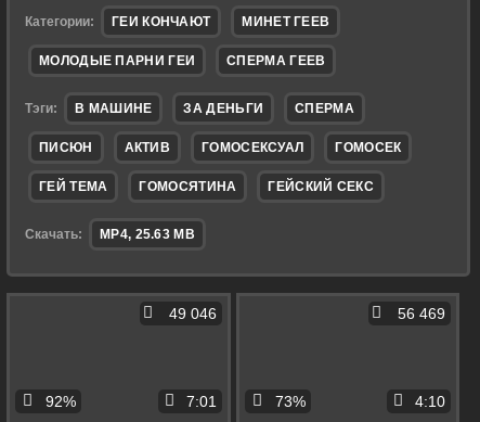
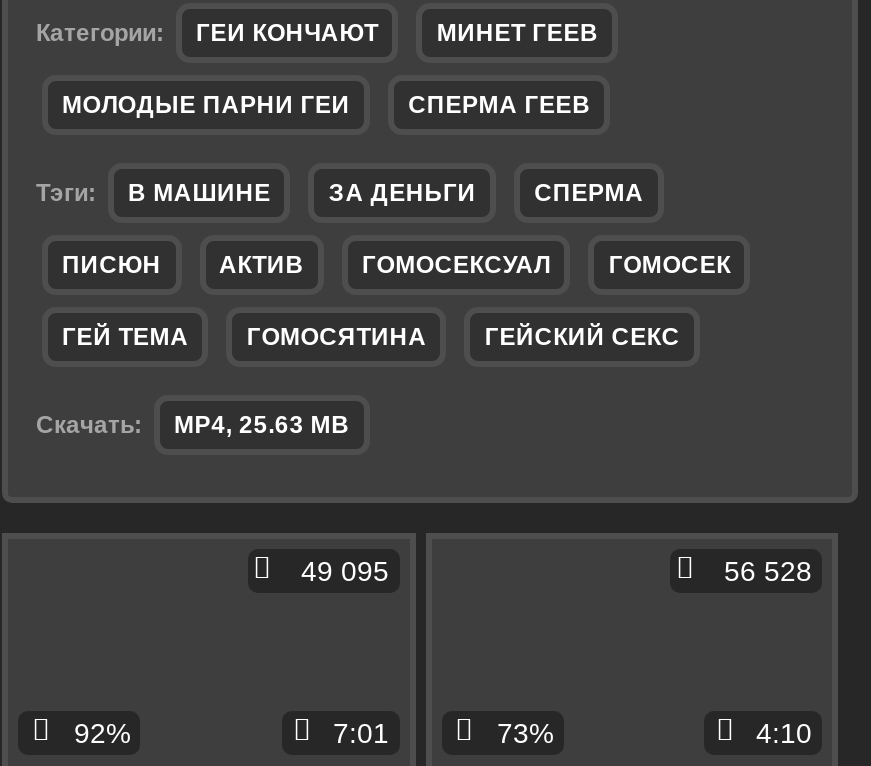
[168,305,216,322] 49 046 -> [301,555,389,587] 49 095
[398,305,445,322] 56 469 -> [724,555,812,587] 56 528

